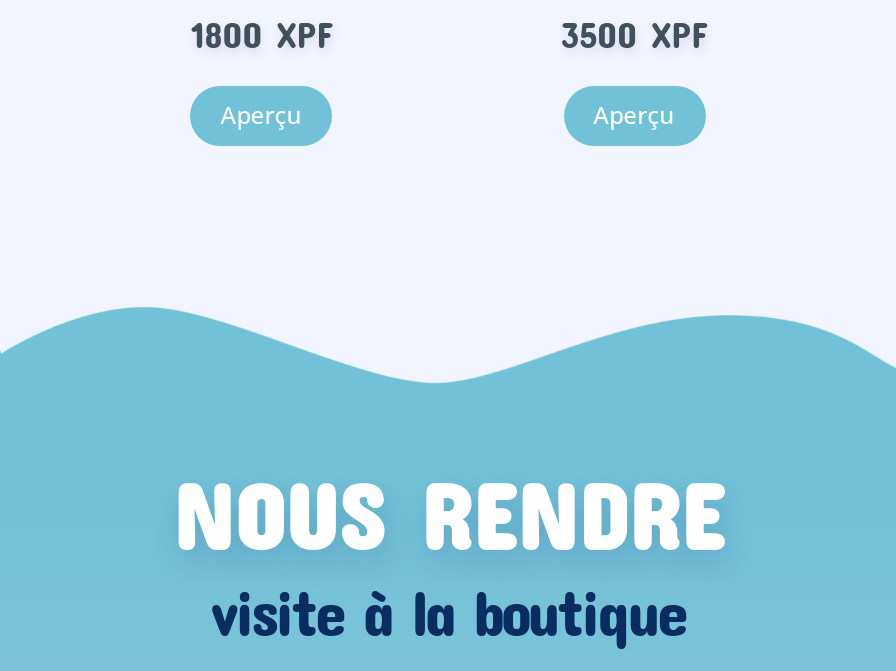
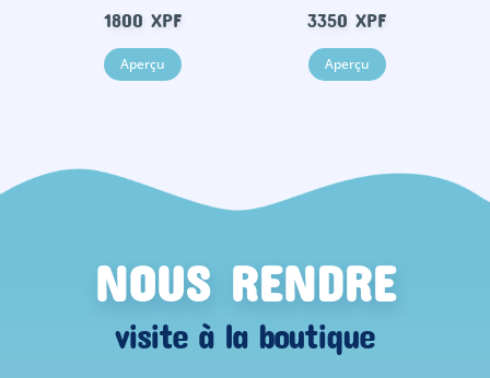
[561,12,707,56] 3500 XPF -> [308,8,386,32] 3350 XPF

